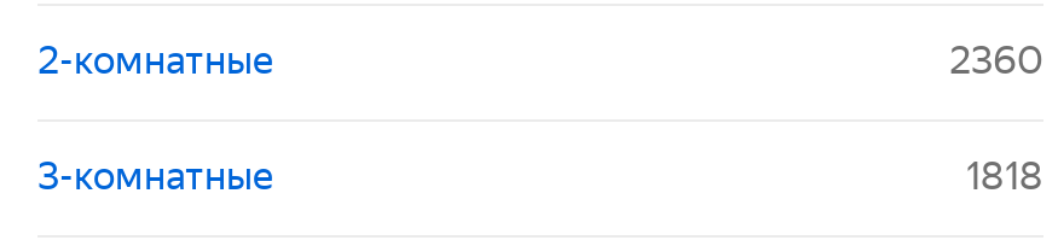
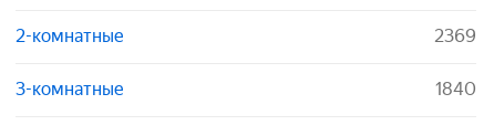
[949,37,1043,83] 2360 -> [434,25,476,46] 2369
[966,153,1043,199] 1818 -> [435,79,476,100] 1840

